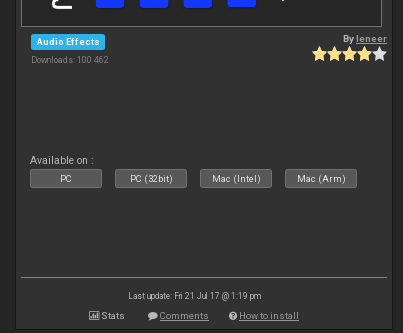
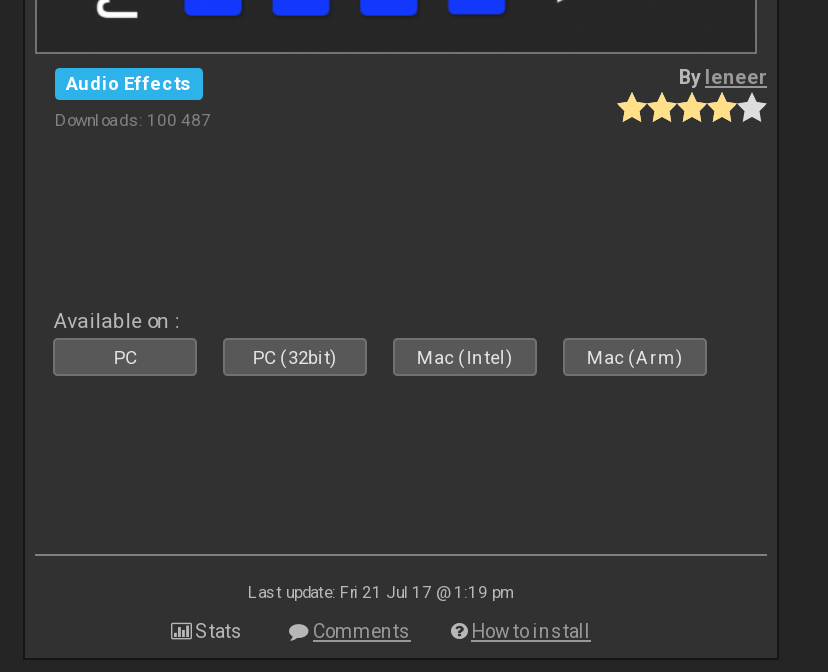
[31,55,109,65] Downloads: 100 462 -> [55,109,211,129] Downloads: 100 487

